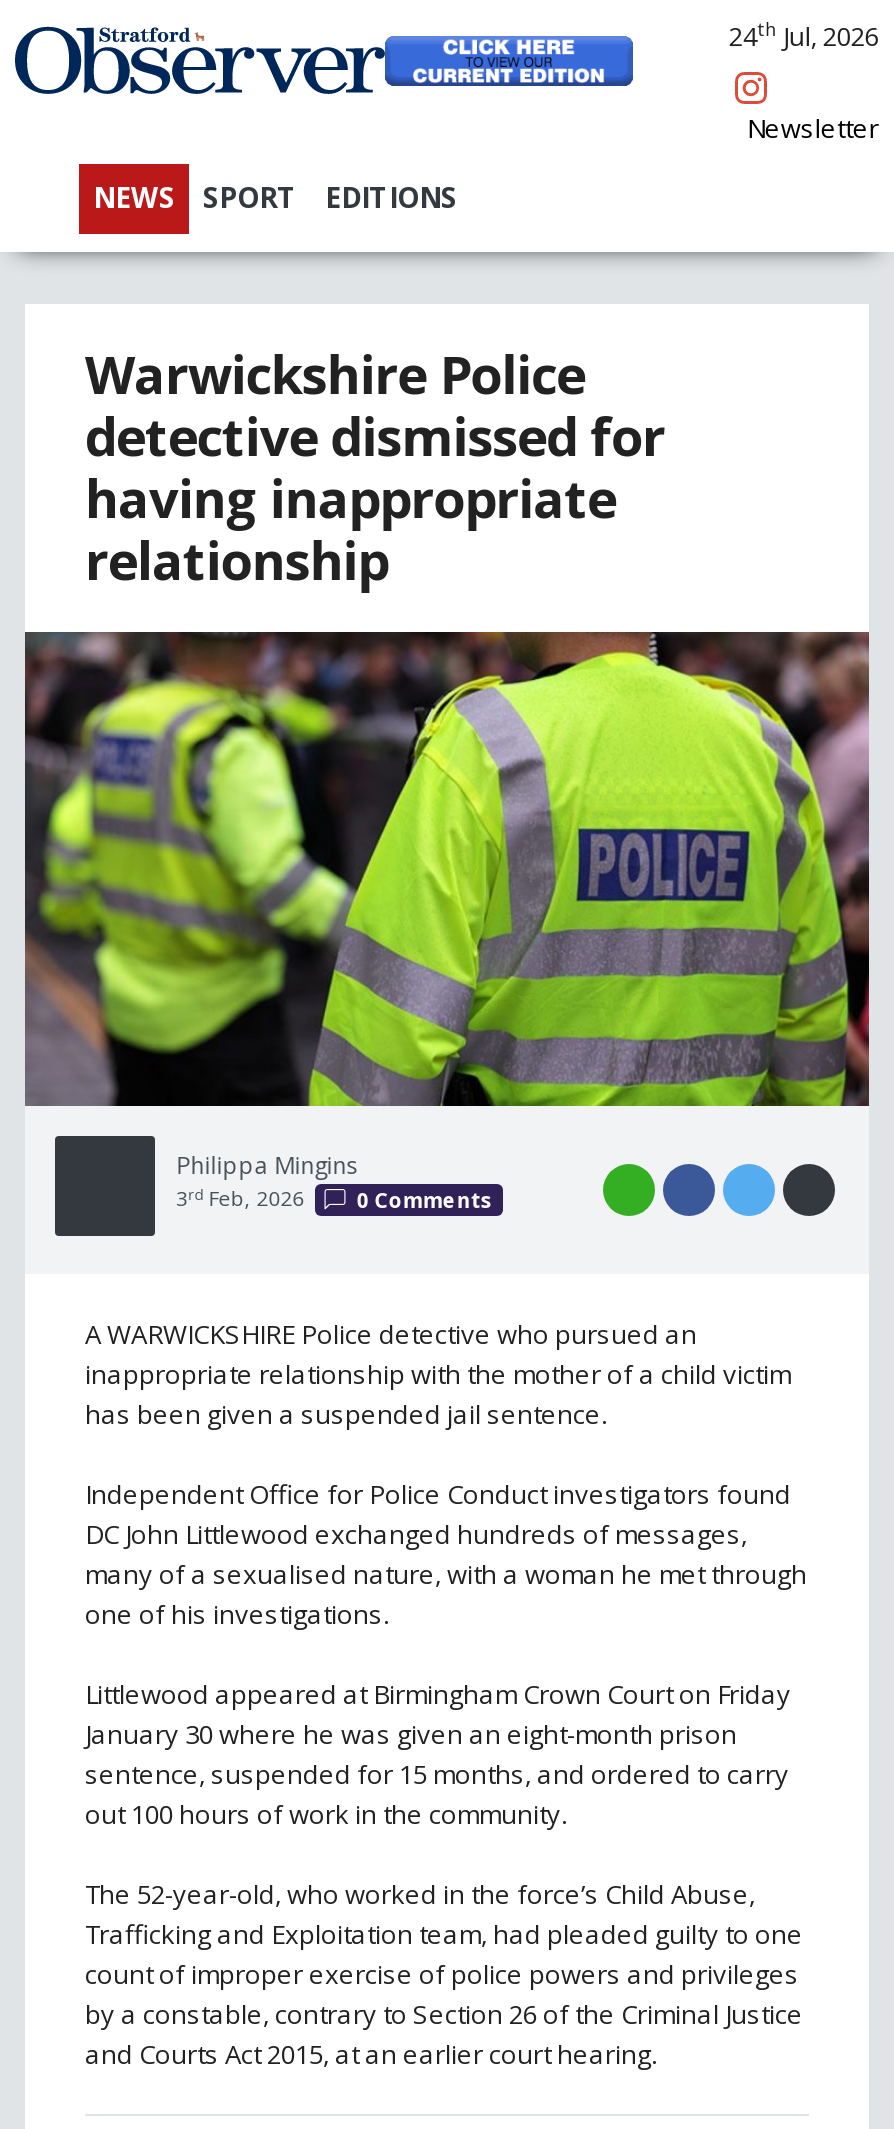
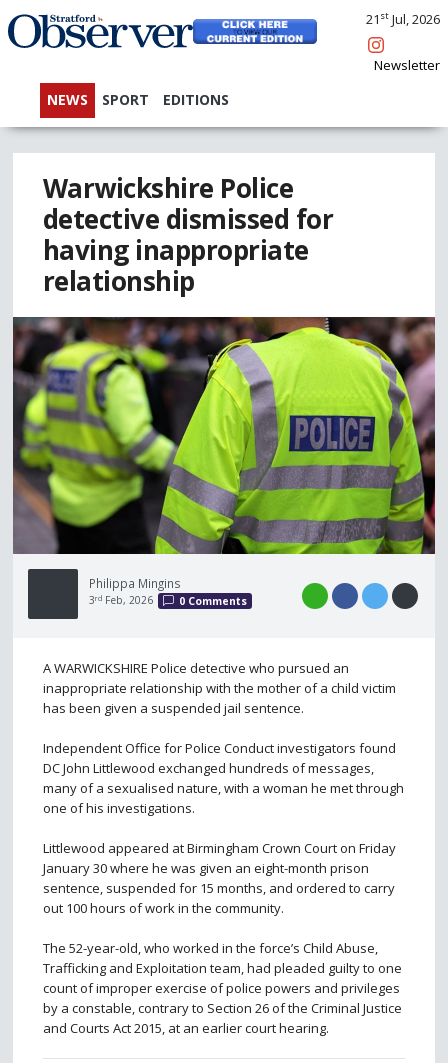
[729,16,879,54] 24th Jul, 2026 -> [366,9,440,28] 21st Jul, 2026

